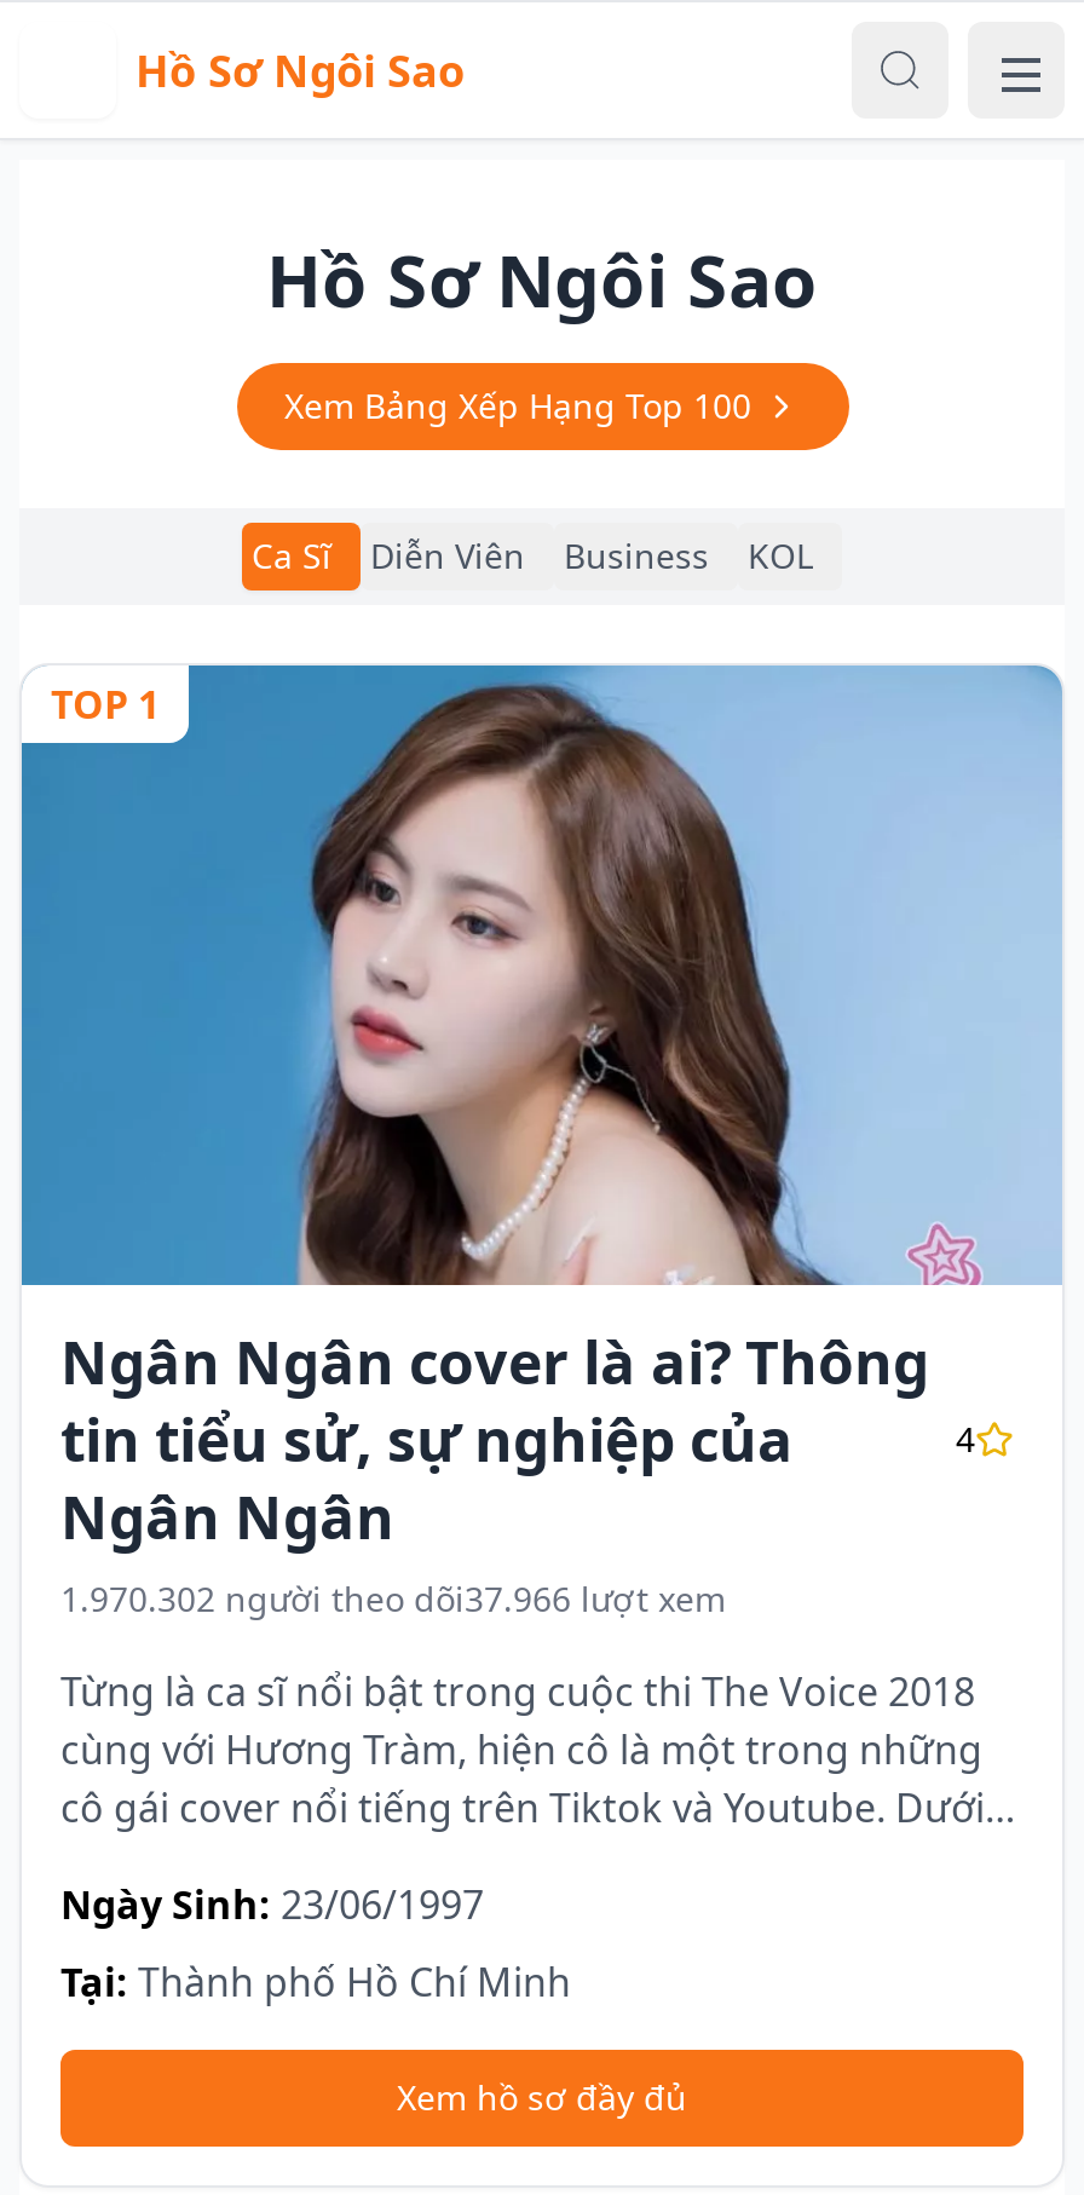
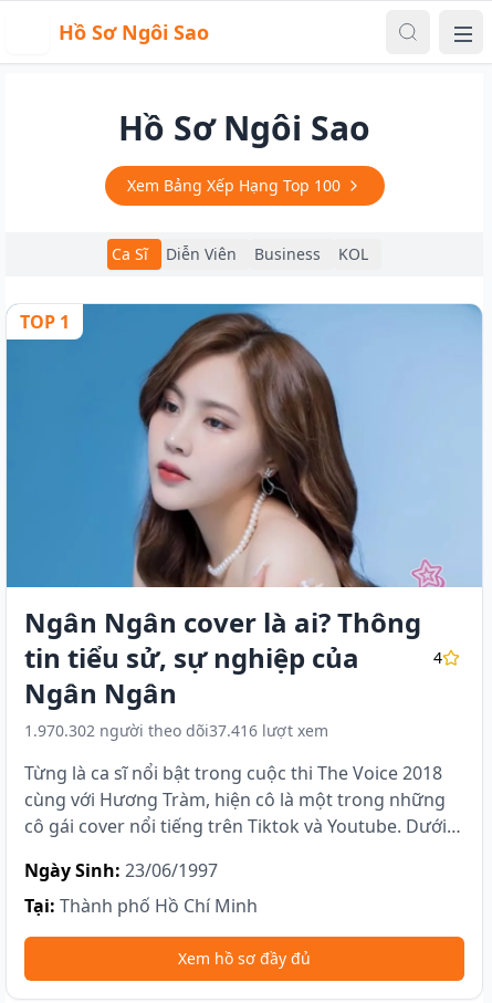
[60,1575,726,1621] 1.970.302 người theo dõi37.966 lượt xem -> [24,720,328,741] 1.970.302 người theo dõi37.416 lượt xem

